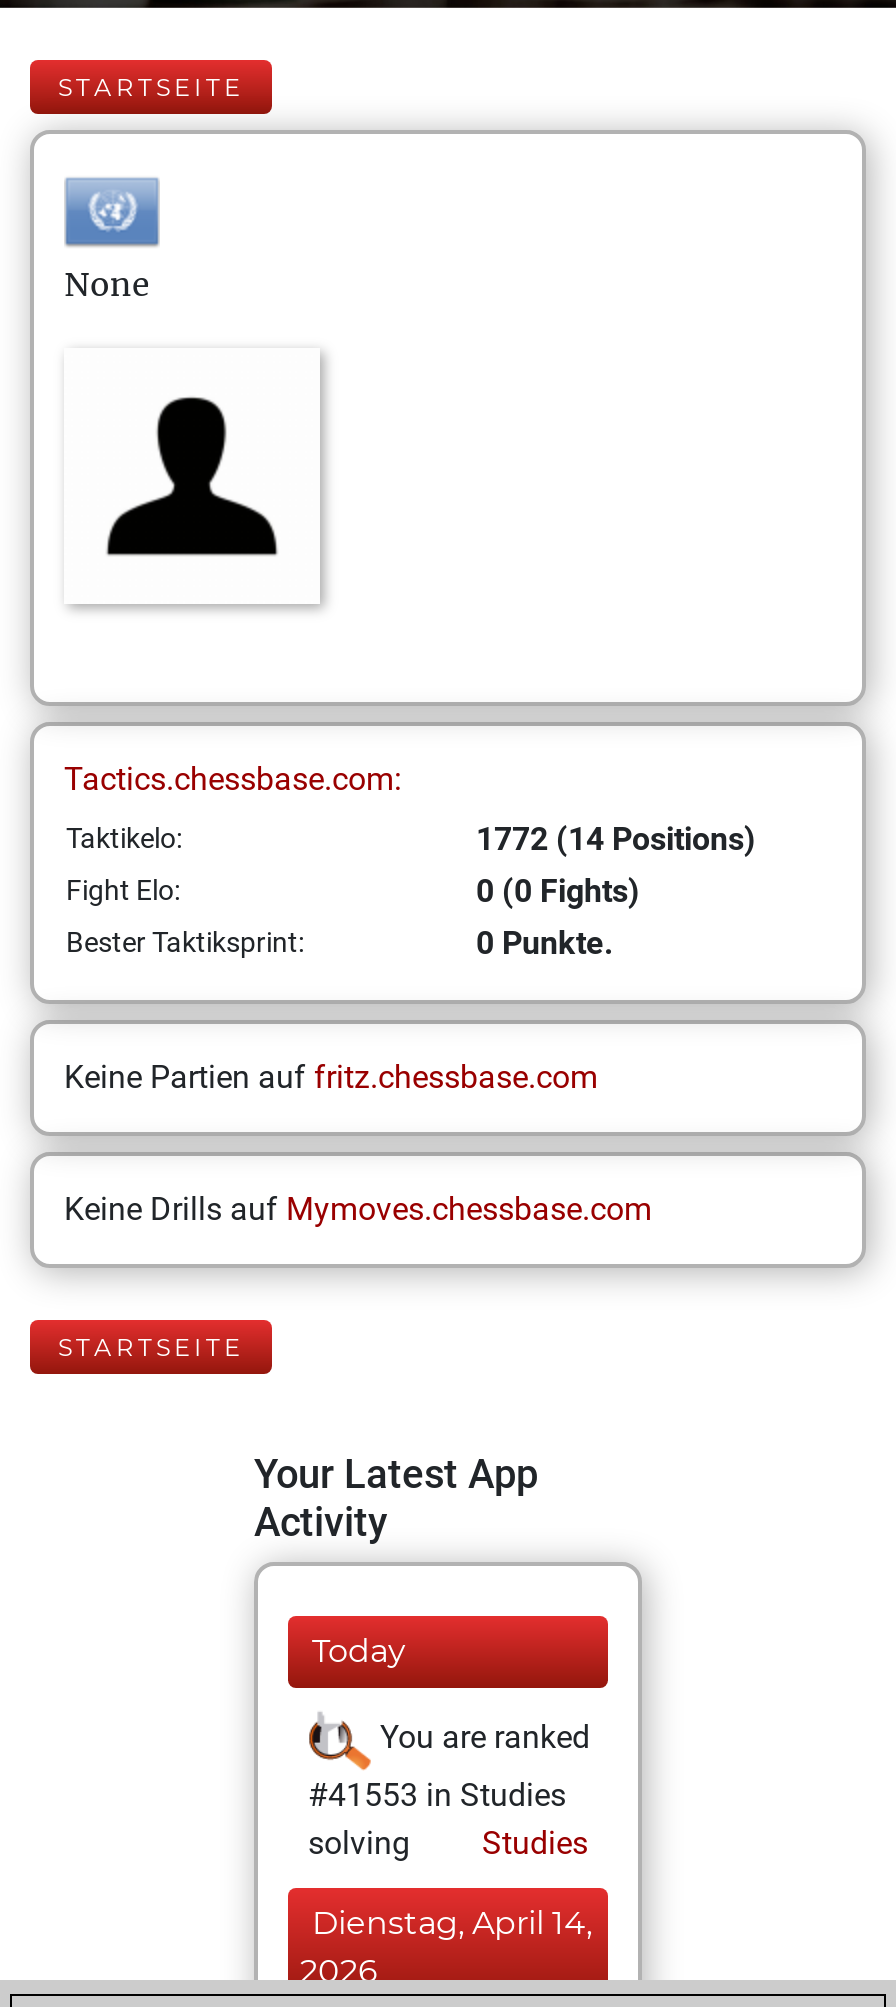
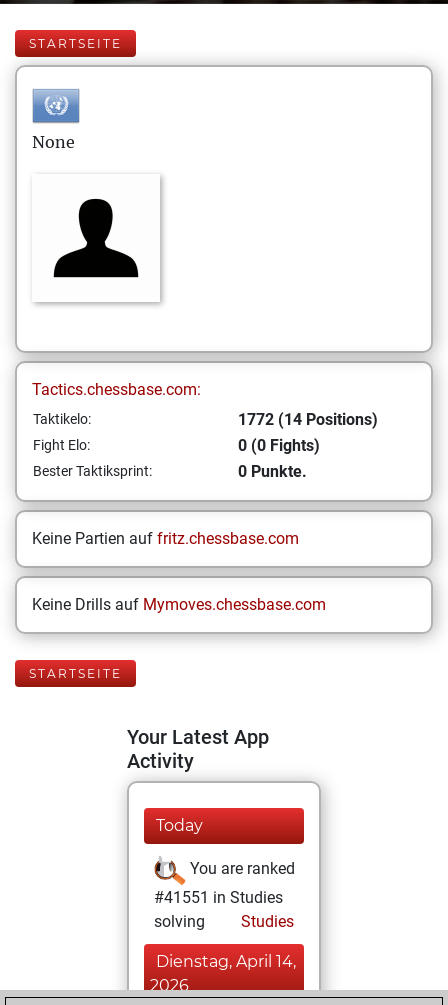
[308,1776,566,1814] #41553 in Studies -> [154,888,283,907] #41551 in Studies

